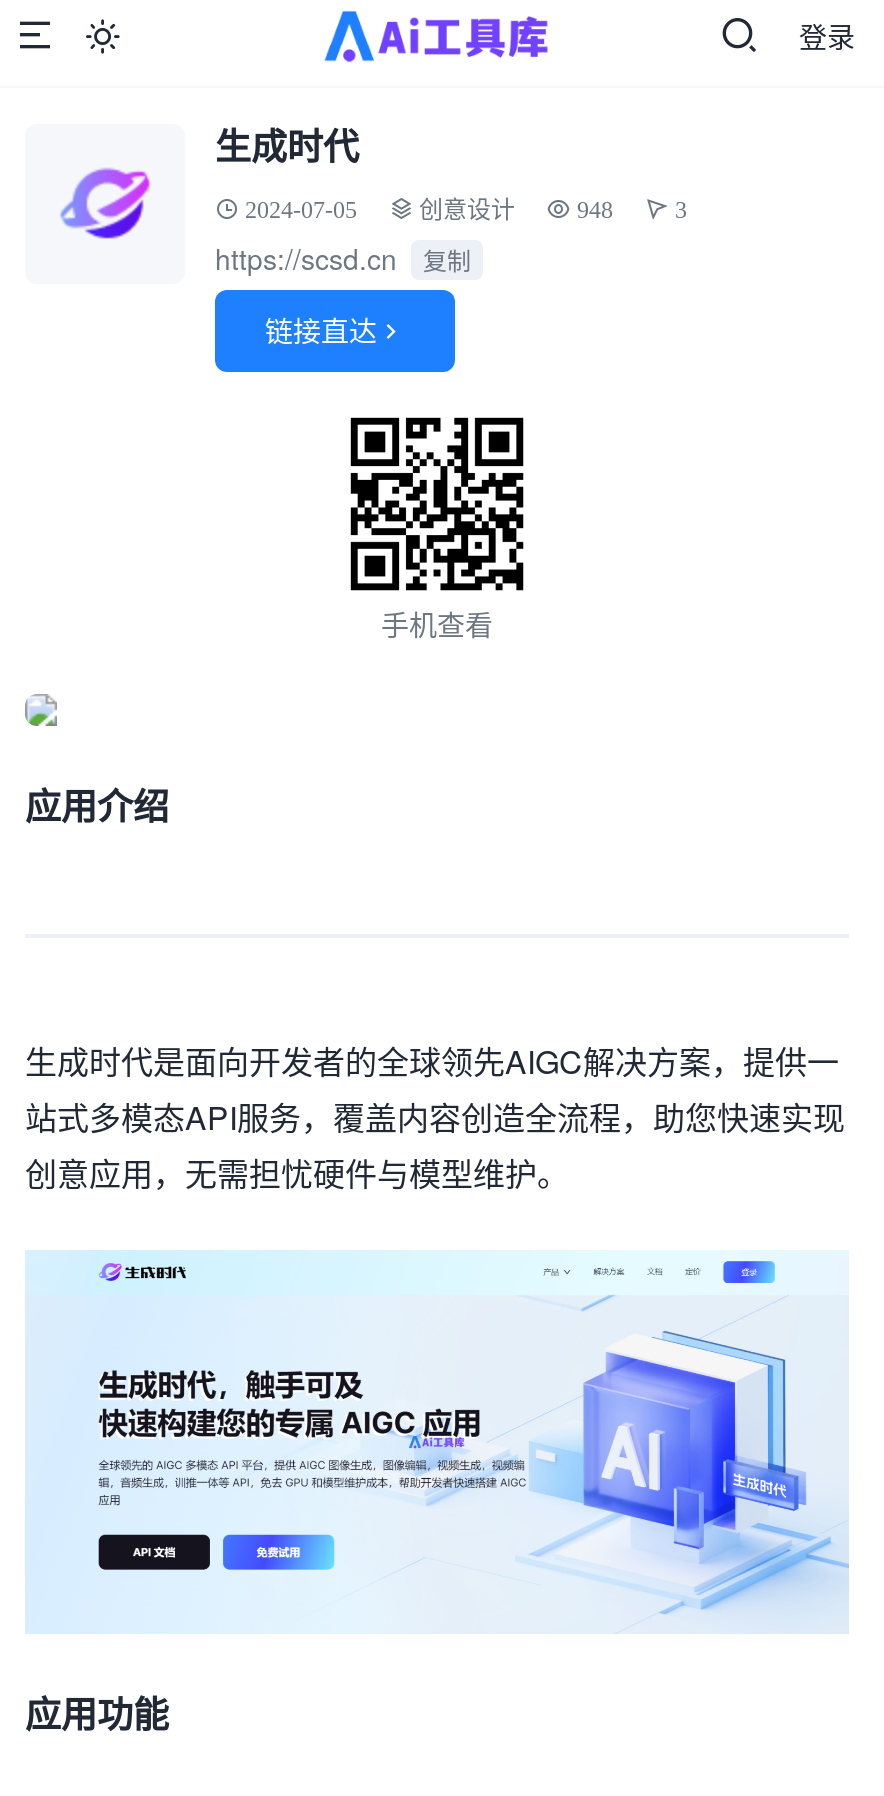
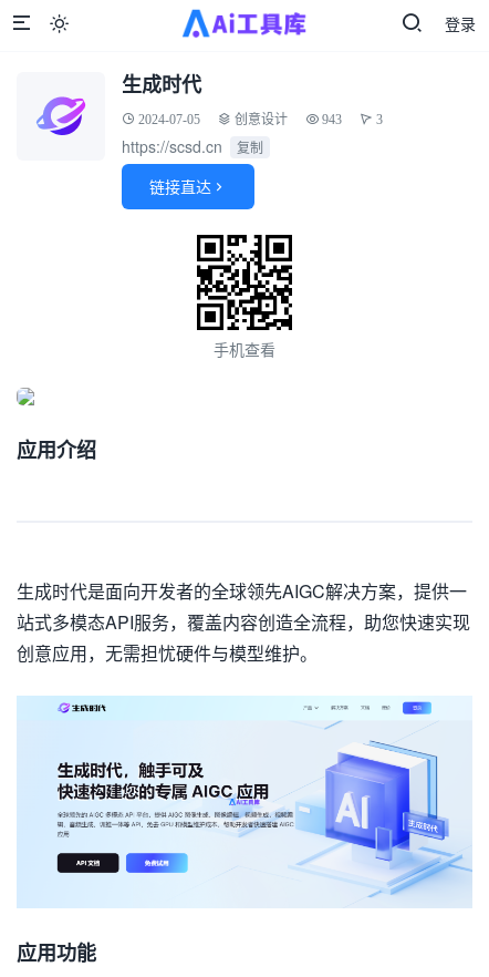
[571,196,613,222] 948 -> [319,112,342,126] 943

